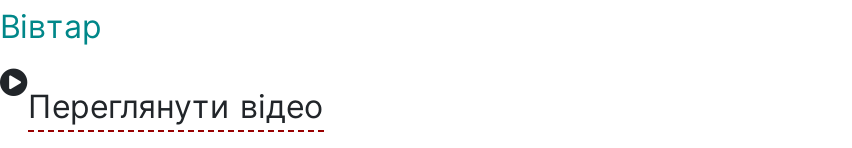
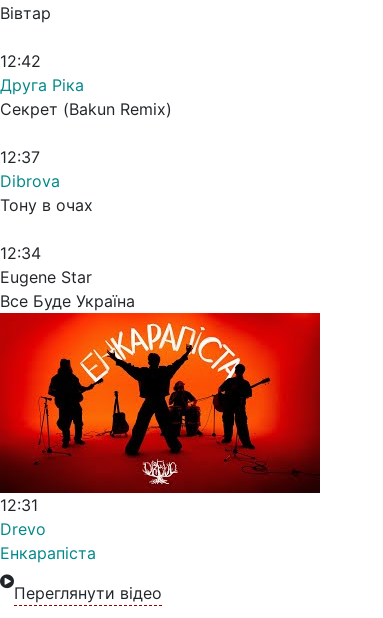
none -> [0,51,172,311] 12:42 | Друга Ріка | Секрет (Bakun Remix) | 12:37 | Dibrova | Тону в очах | 12:34 | Eugene Star | Все Буде Україна
none -> [0,312,321,563] [image] | 12:31 | Drevo | Енкарапіста

